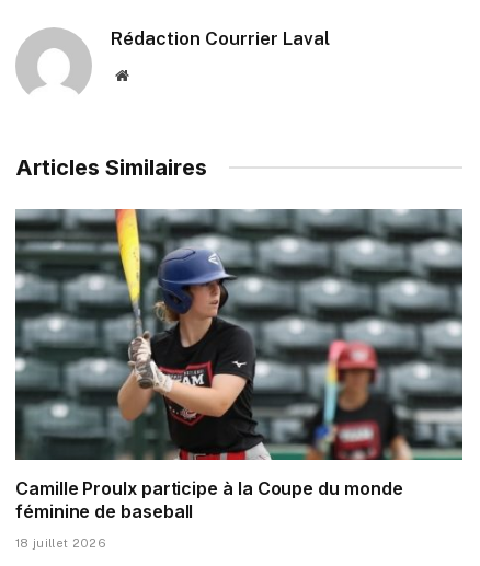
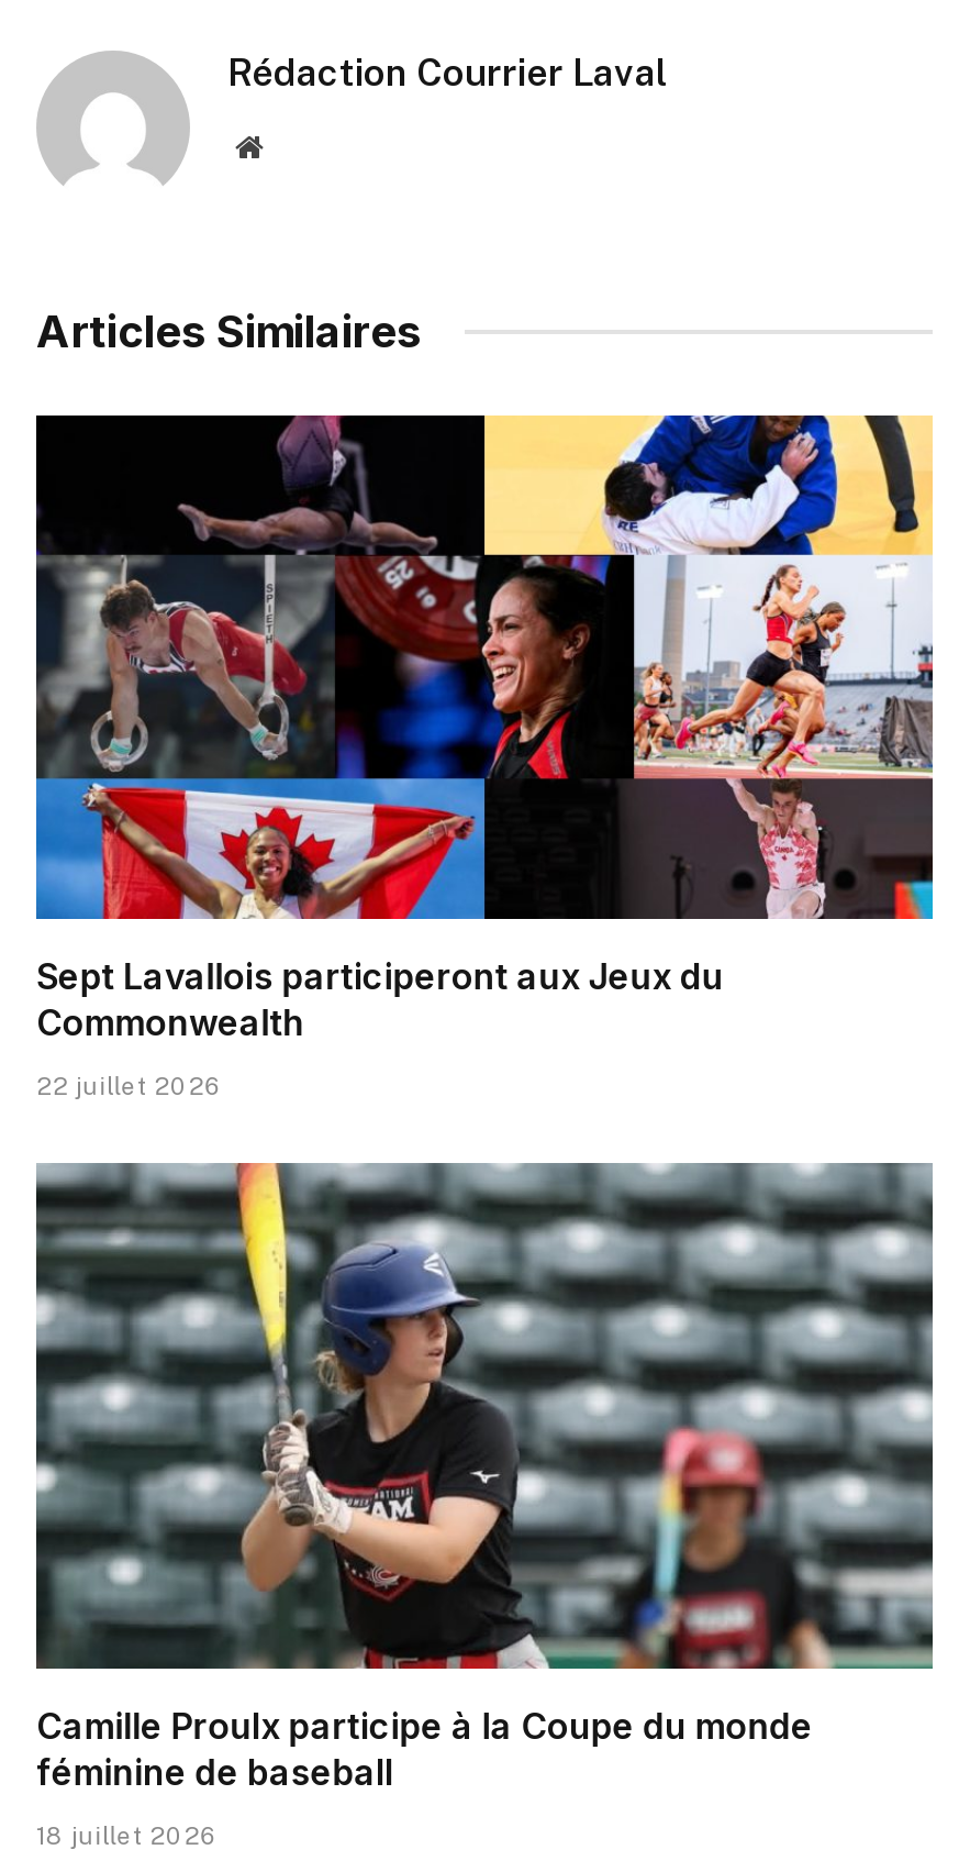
none -> [34,413,935,1100] [image] | Sept Lavallois participeront aux Jeux du | Commonwealth | 22 juillet 2026

